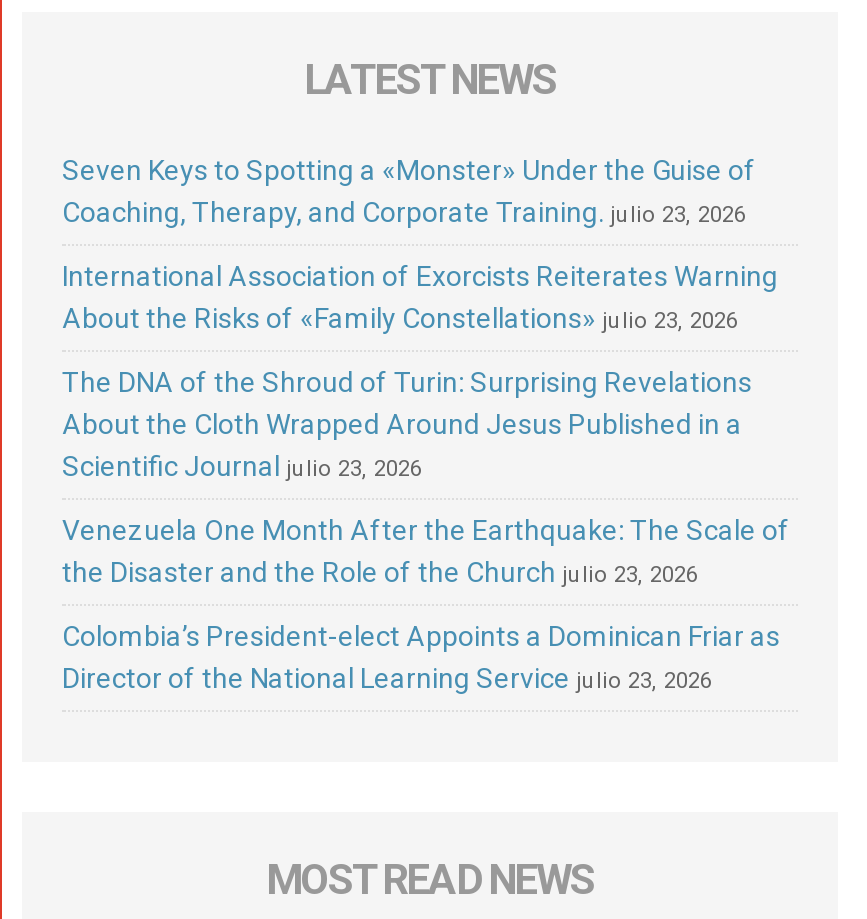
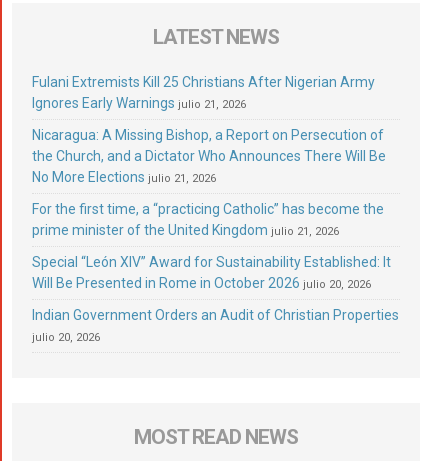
[62,153,790,693] Seven Keys to Spotting a «Monster» Under the Guise of | Coaching, Therapy, and Corporate Training. julio 23, 2026 | International Association of Exorcists Reiterates Warning | About the Risks of «Family Constellations» julio 23, 2026 | The DNA of the Shroud of Turin: Surprising Revelations | About the Cloth Wrapped Around Jesus Published in a | Scientific Journal julio 23, 2026 | Venezuela One Month After the Earthquake: The Scale of | the Disaster and the Role of the Church julio 23, 2026 | Colombia’s President-elect Appoints a Dominican Friar as | Director of the National Learning Service julio 23, 2026 -> [32,74,399,344] Fulani Extremists Kill 25 Christians After Nigerian Army | Ignores Early Warnings julio 21, 2026 | Nicaragua: A Missing Bishop, a Report on Persecution of | the Church, and a Dictator Who Announces There Will Be | No More Elections julio 21, 2026 | For the first time, a “practicing Catholic” has become the | prime minister of the United Kingdom julio 21, 2026 | Special “León XIV” Award for Sustainability Established: It | Will Be Presented in Rome in October 2026 julio 20, 2026 | Indian Government Orders an Audit of Christian Properties | julio 20, 2026

